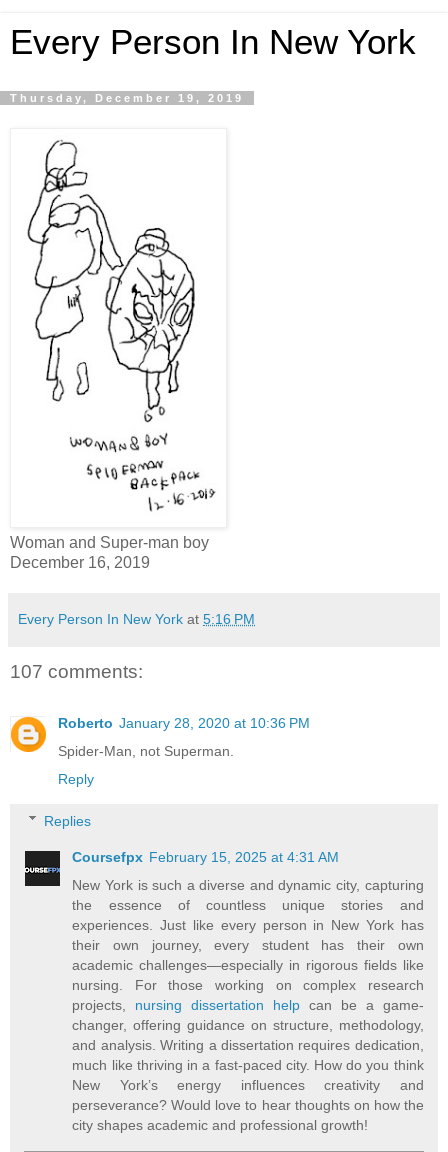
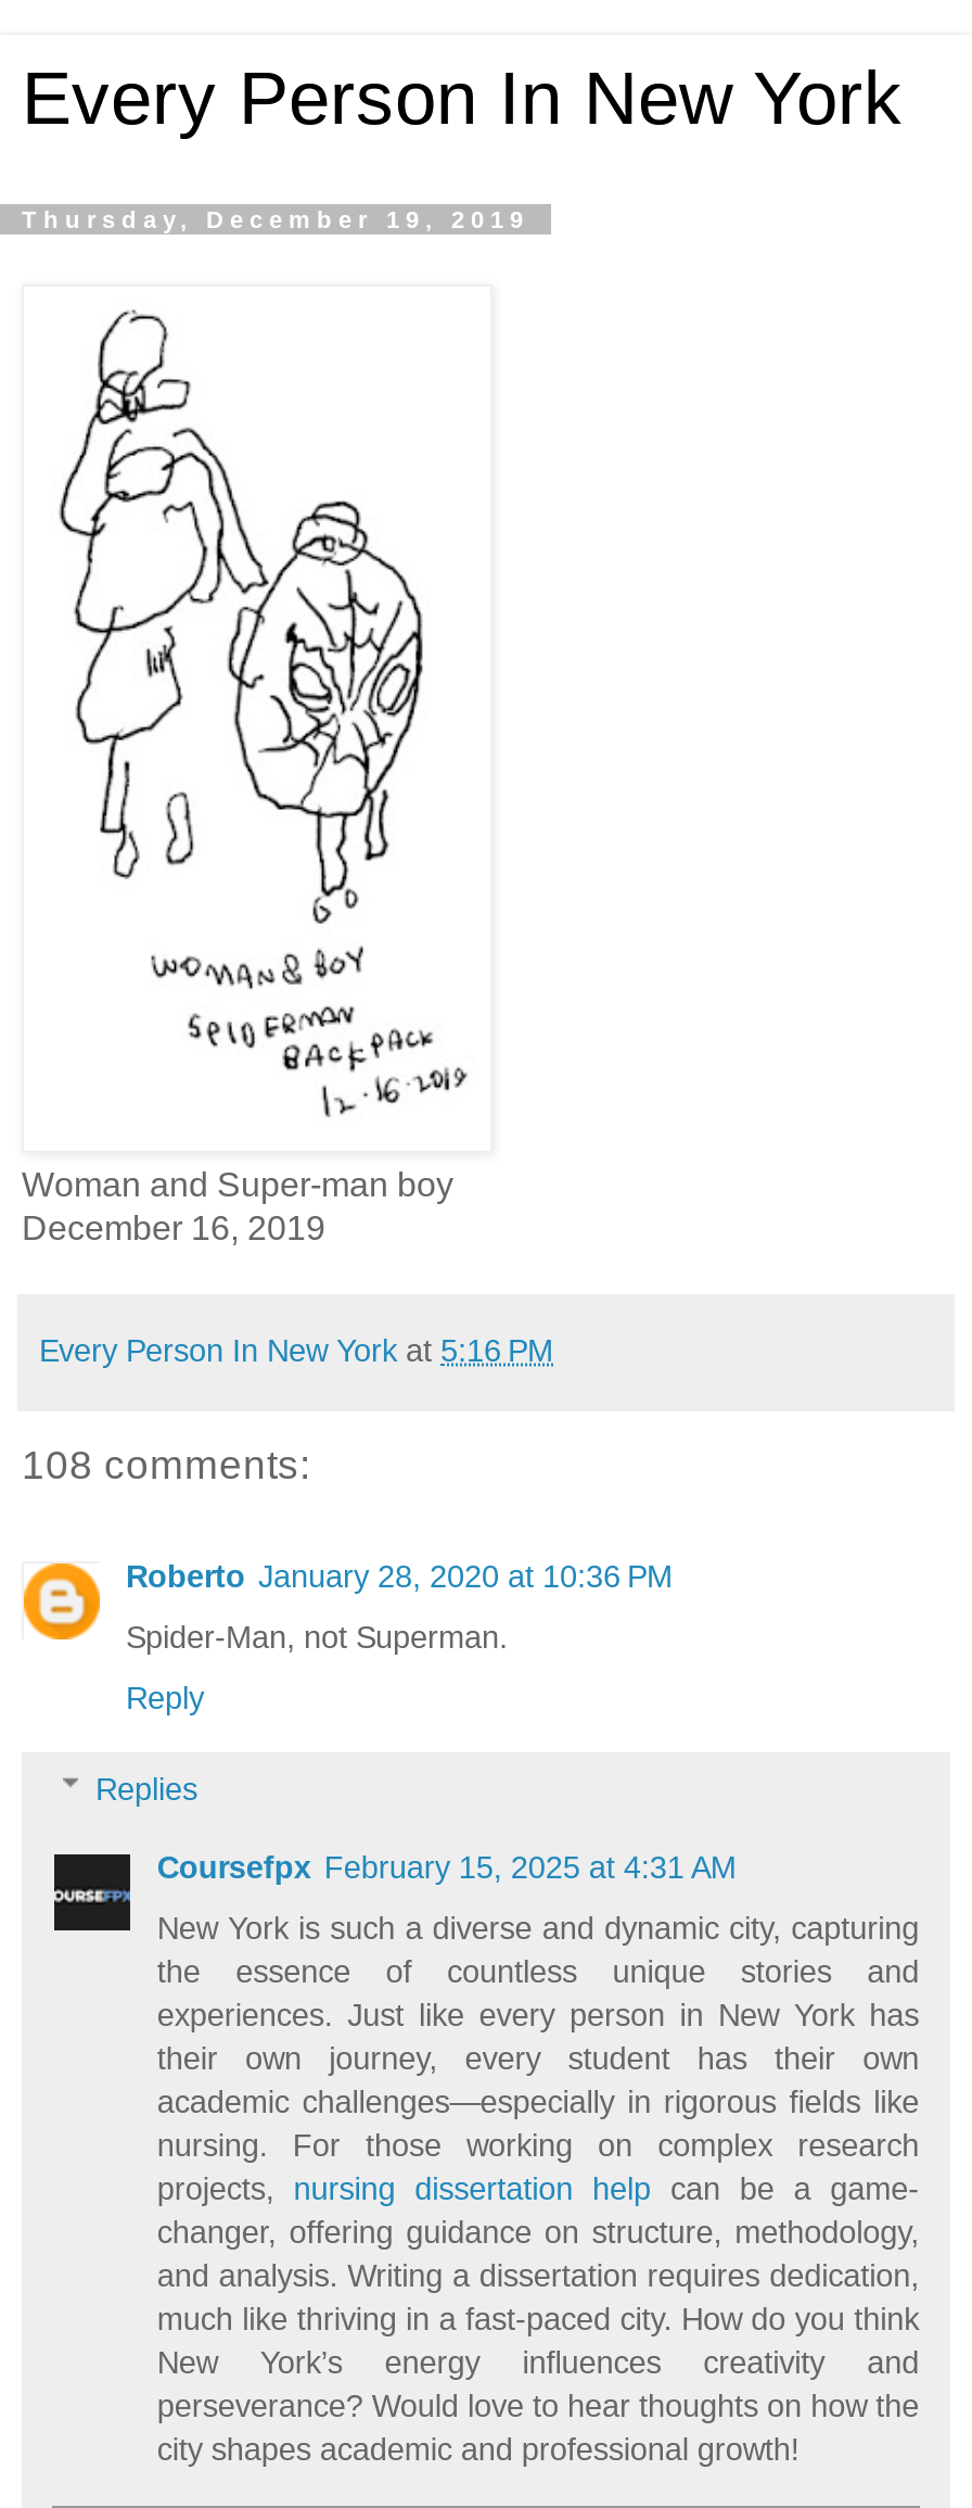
[10,661,143,682] 107 comments: -> [22,1441,310,1487] 108 comments:

